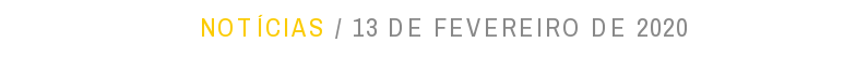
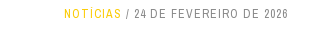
[353,11,689,45] 13 DE FEVEREIRO DE 2020 -> [134,6,288,22] 24 DE FEVEREIRO DE 2026

